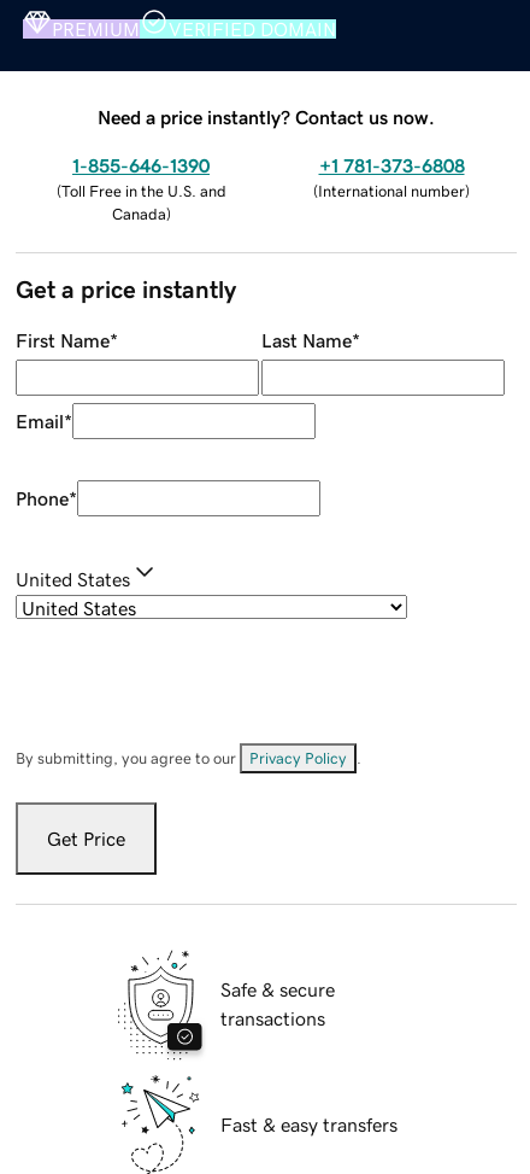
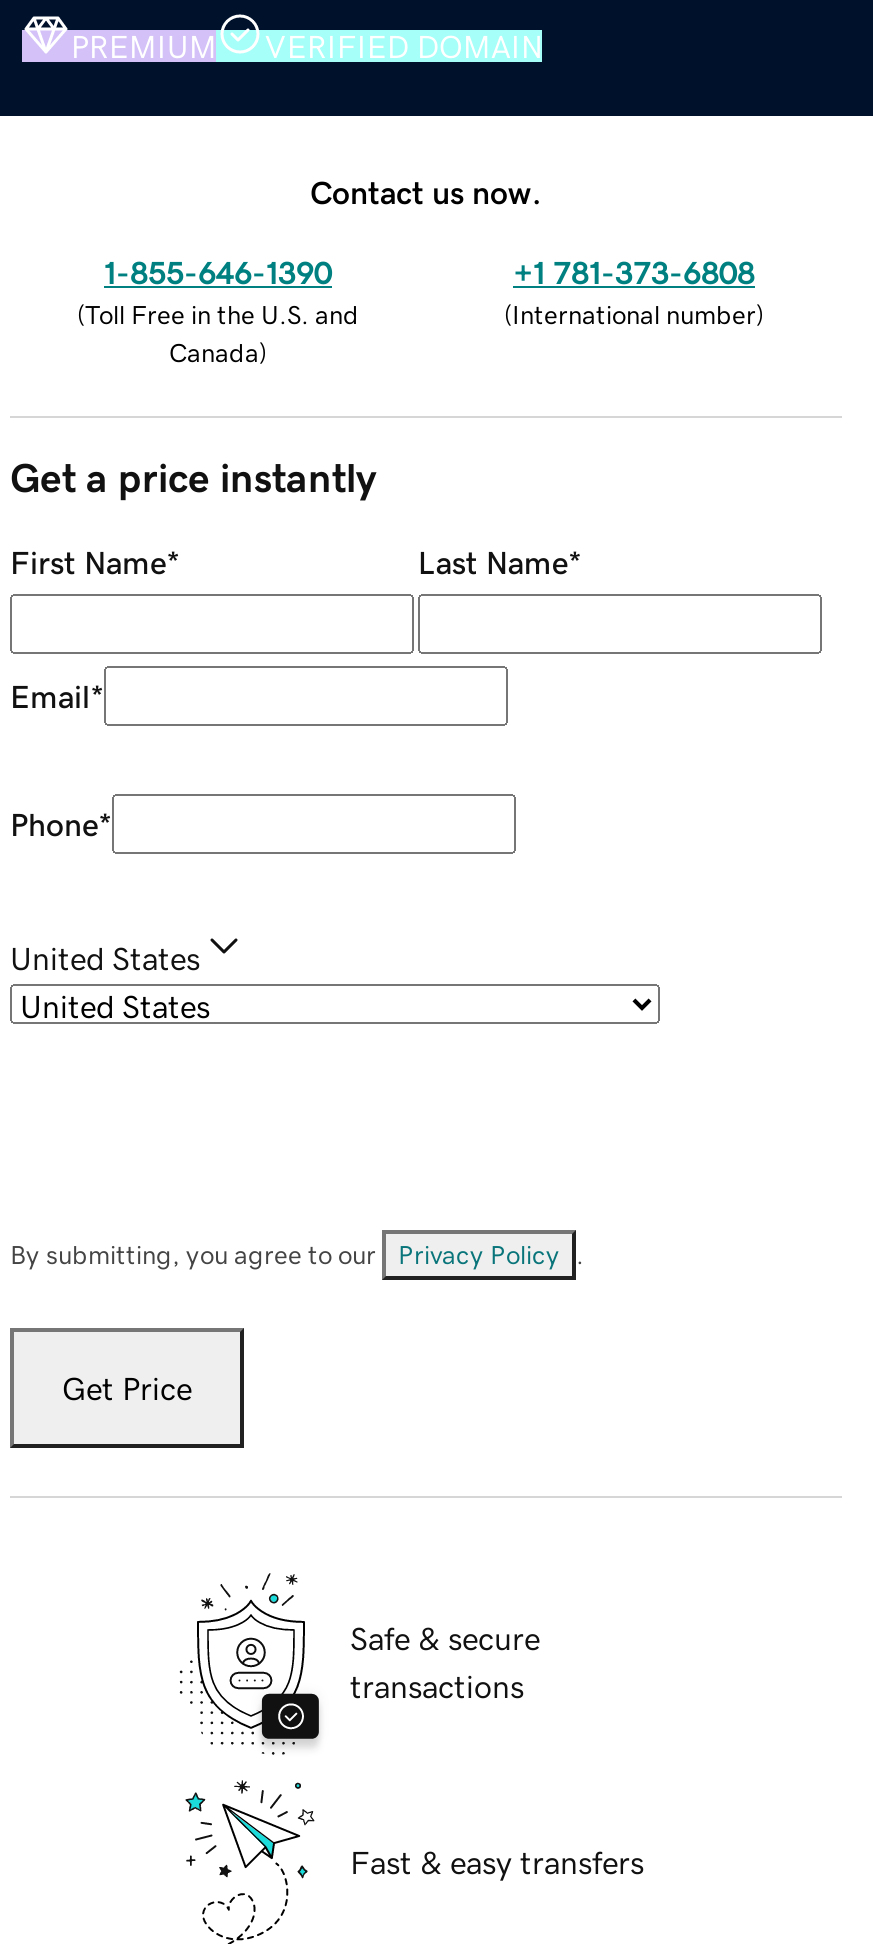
[98,107,435,126] Need a price instantly? Contact us now. -> [310,175,542,207] Contact us now.

